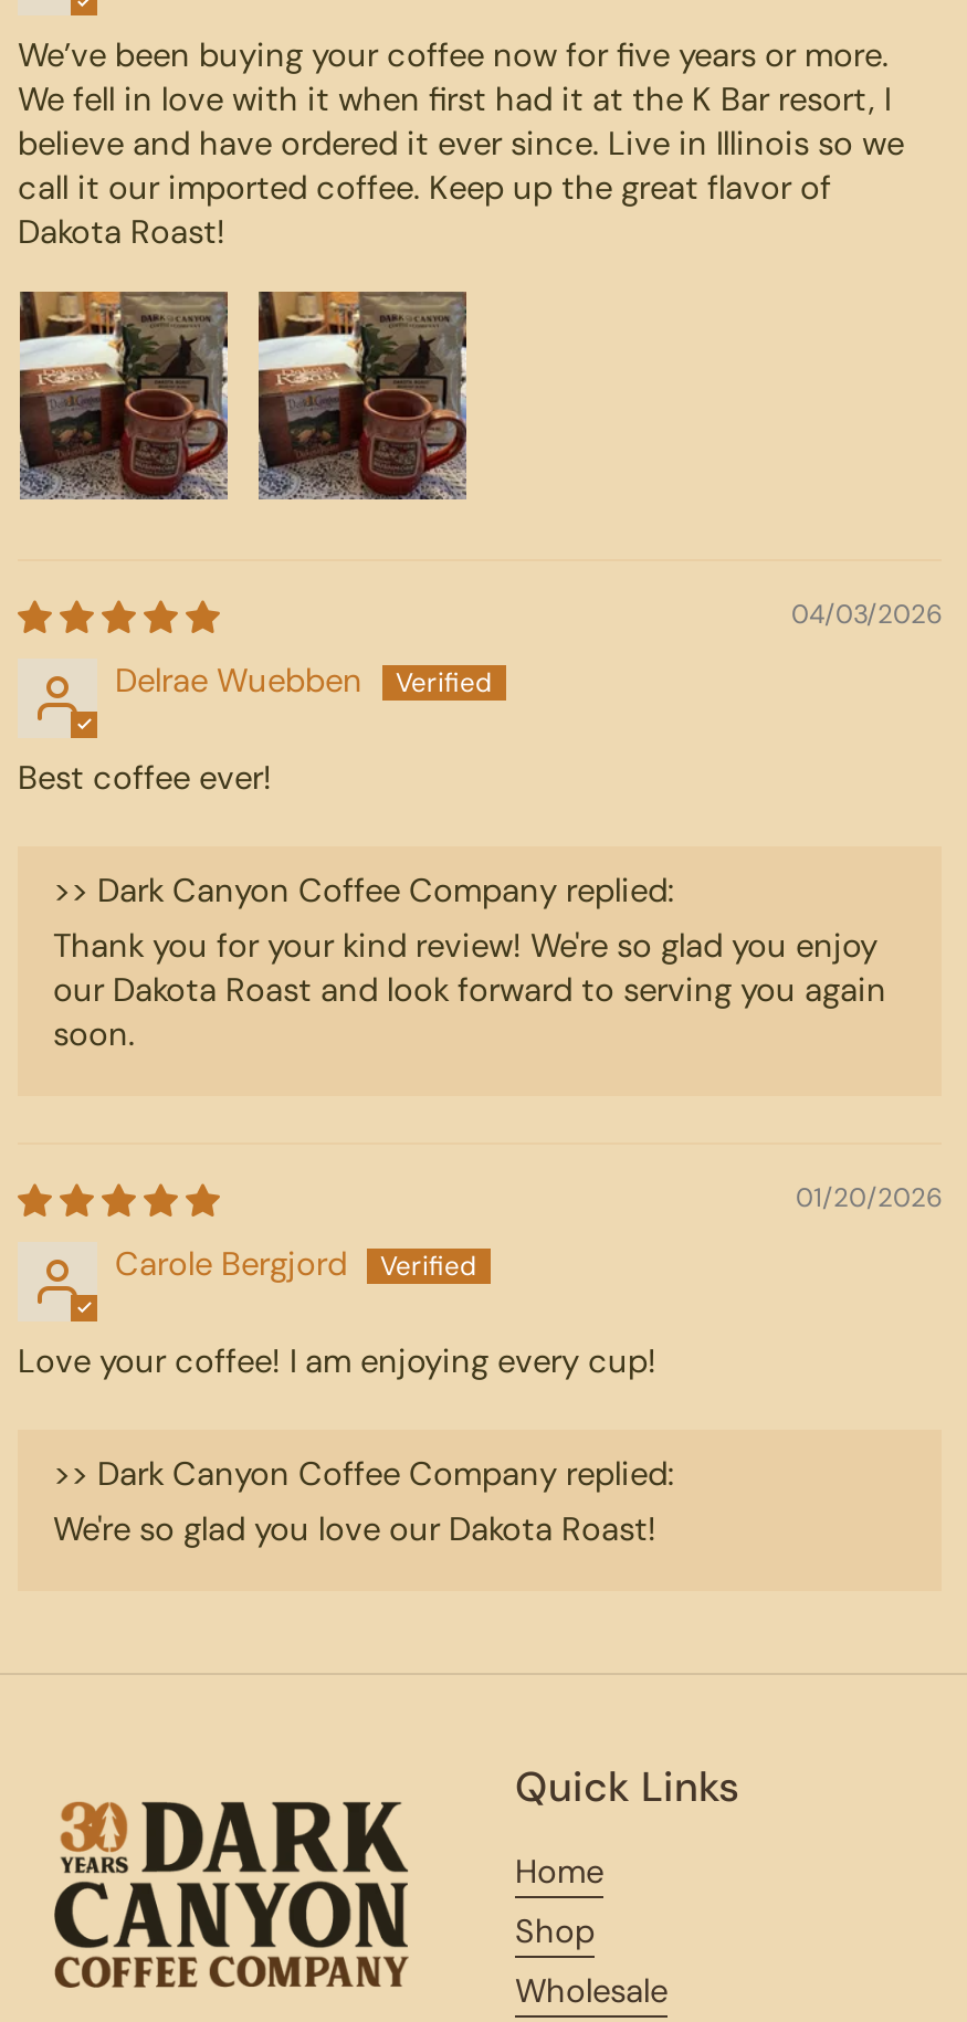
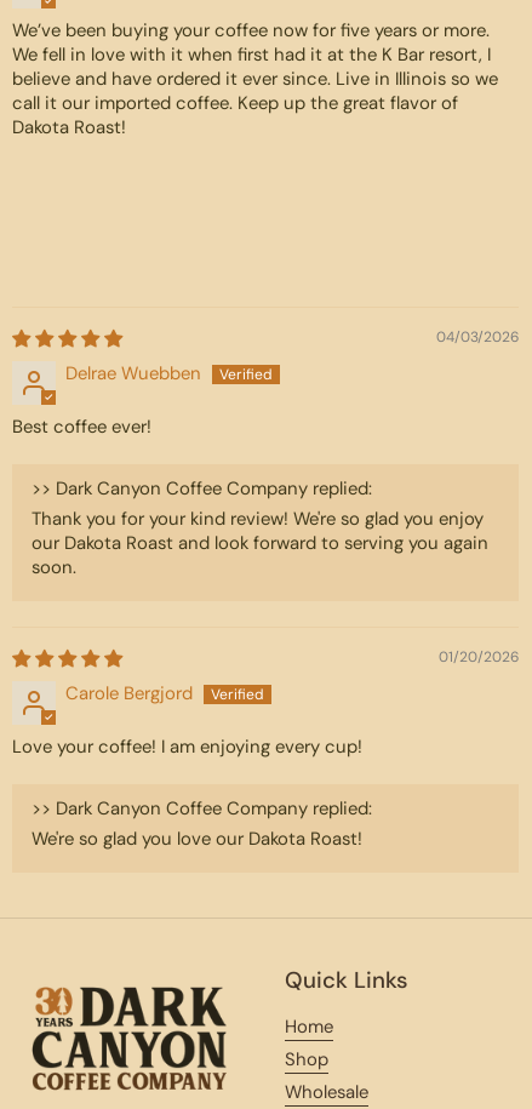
[18,289,230,502] [image] -> none
[256,289,469,502] [image] -> none

